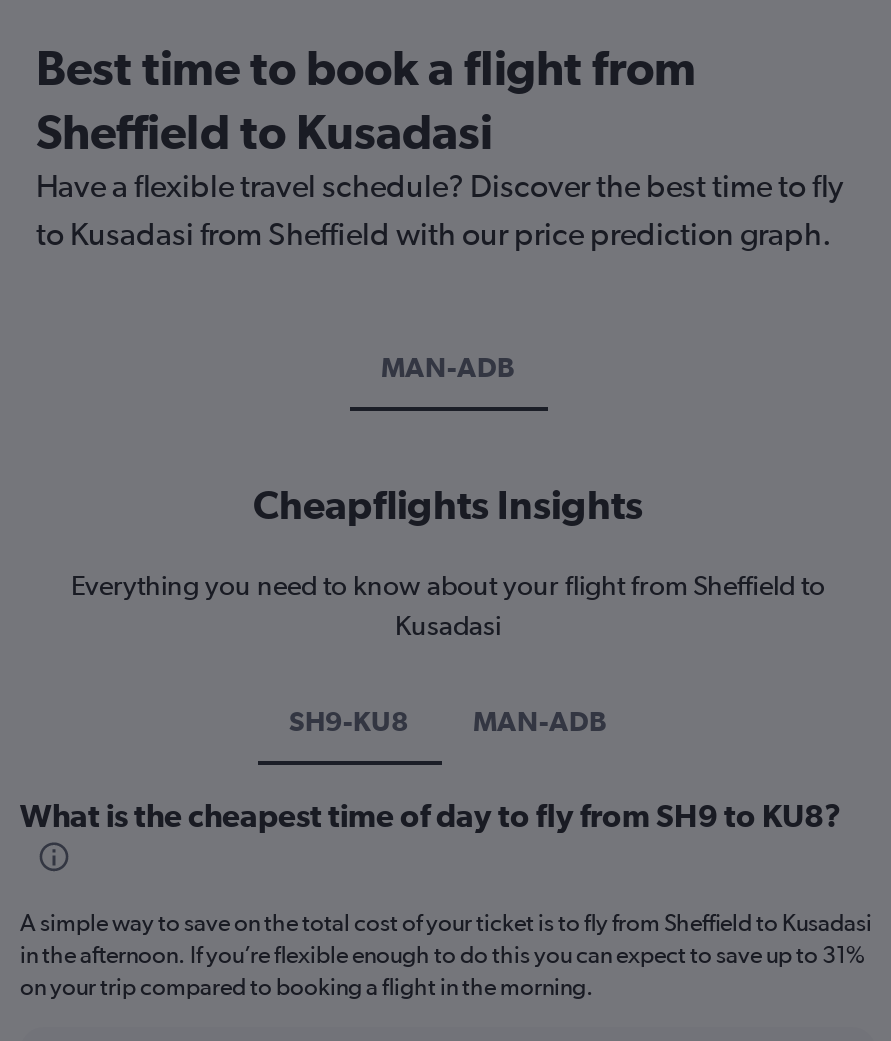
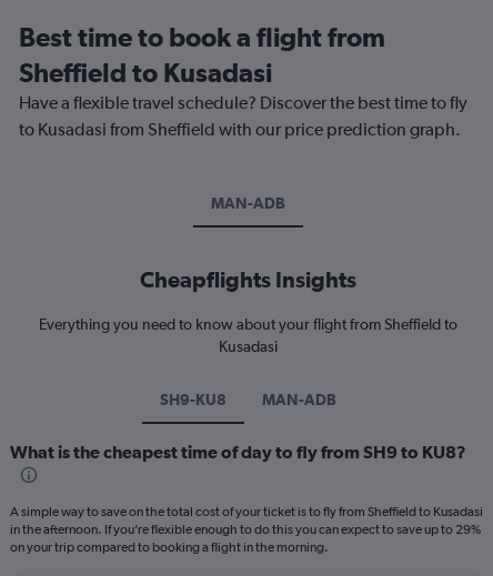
[20,942,864,970] in the afternoon. If you’re flexible enough to do this you can expect to save up to 31% -> [10,522,481,538] in the afternoon. If you’re flexible enough to do this you can expect to save up to 29%

